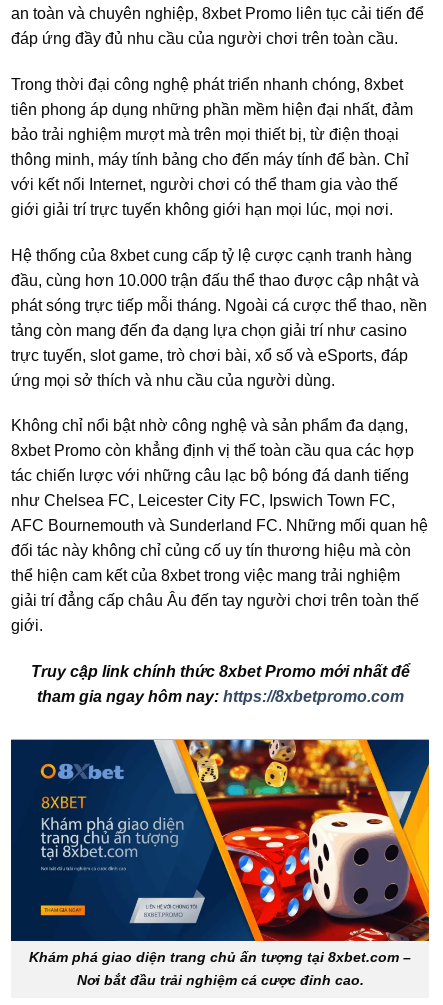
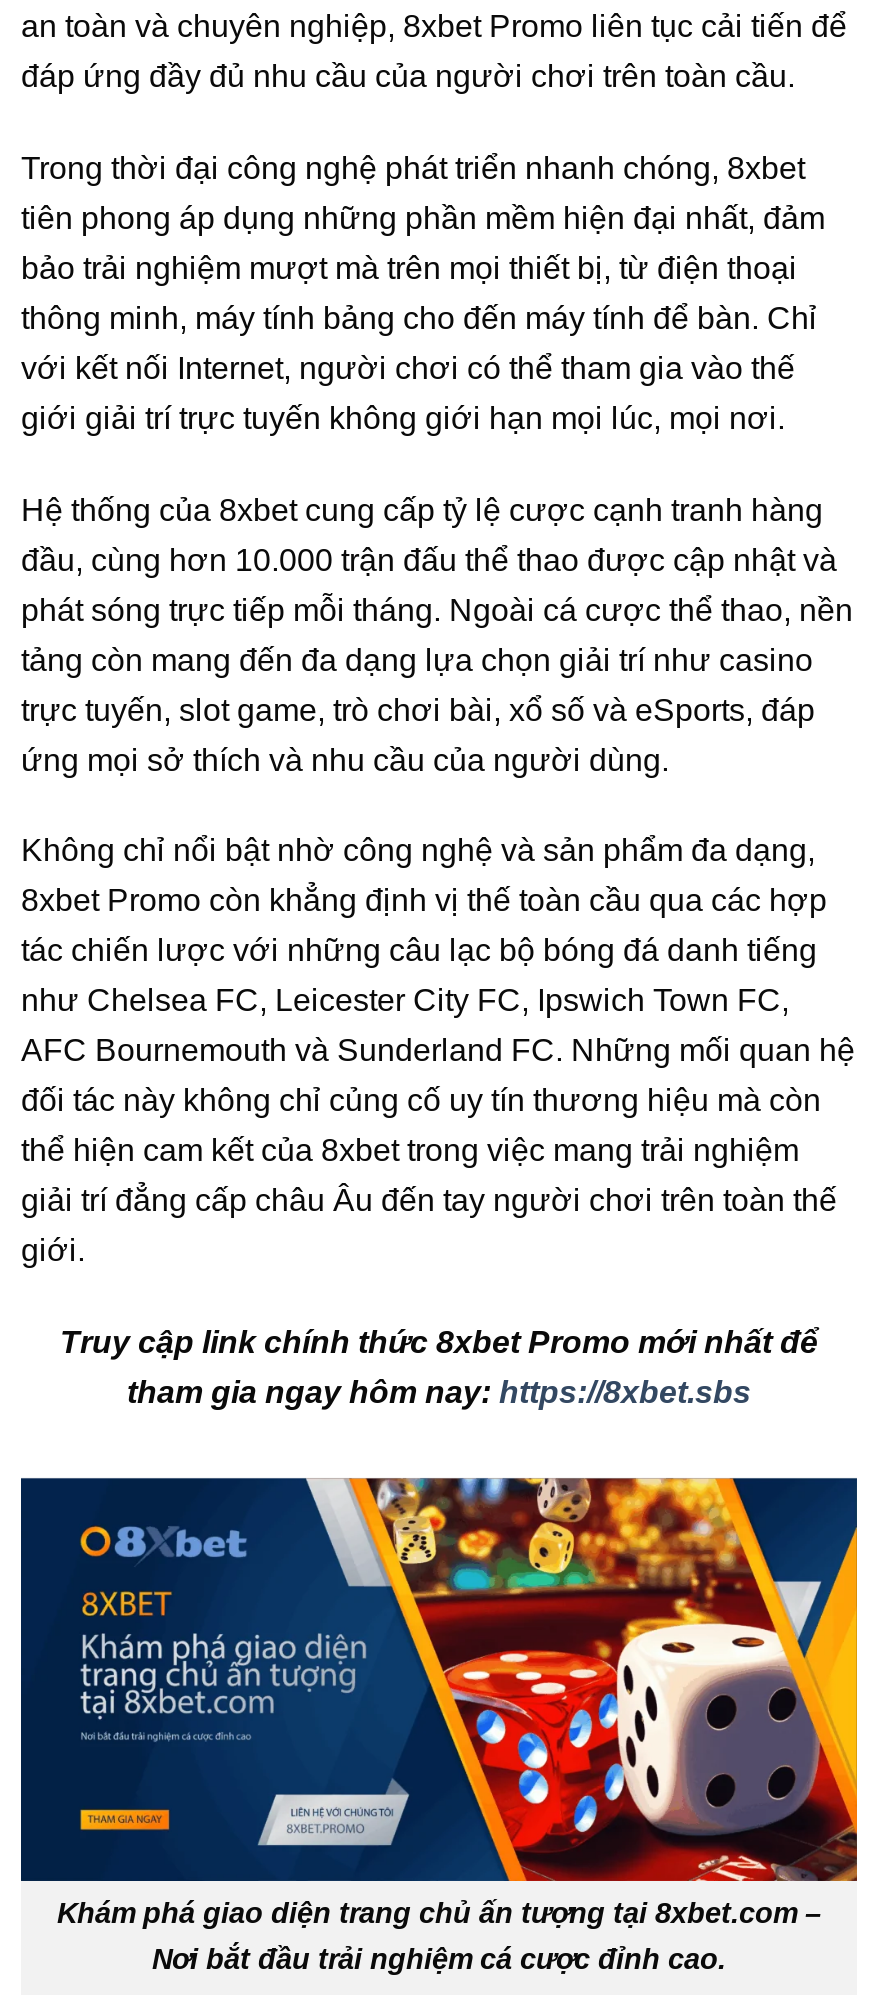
[36,688,403,705] tham gia ngay hôm nay: https://8xbetpromo.com -> [127,1375,751,1409] tham gia ngay hôm nay: https://8xbet.sbs

